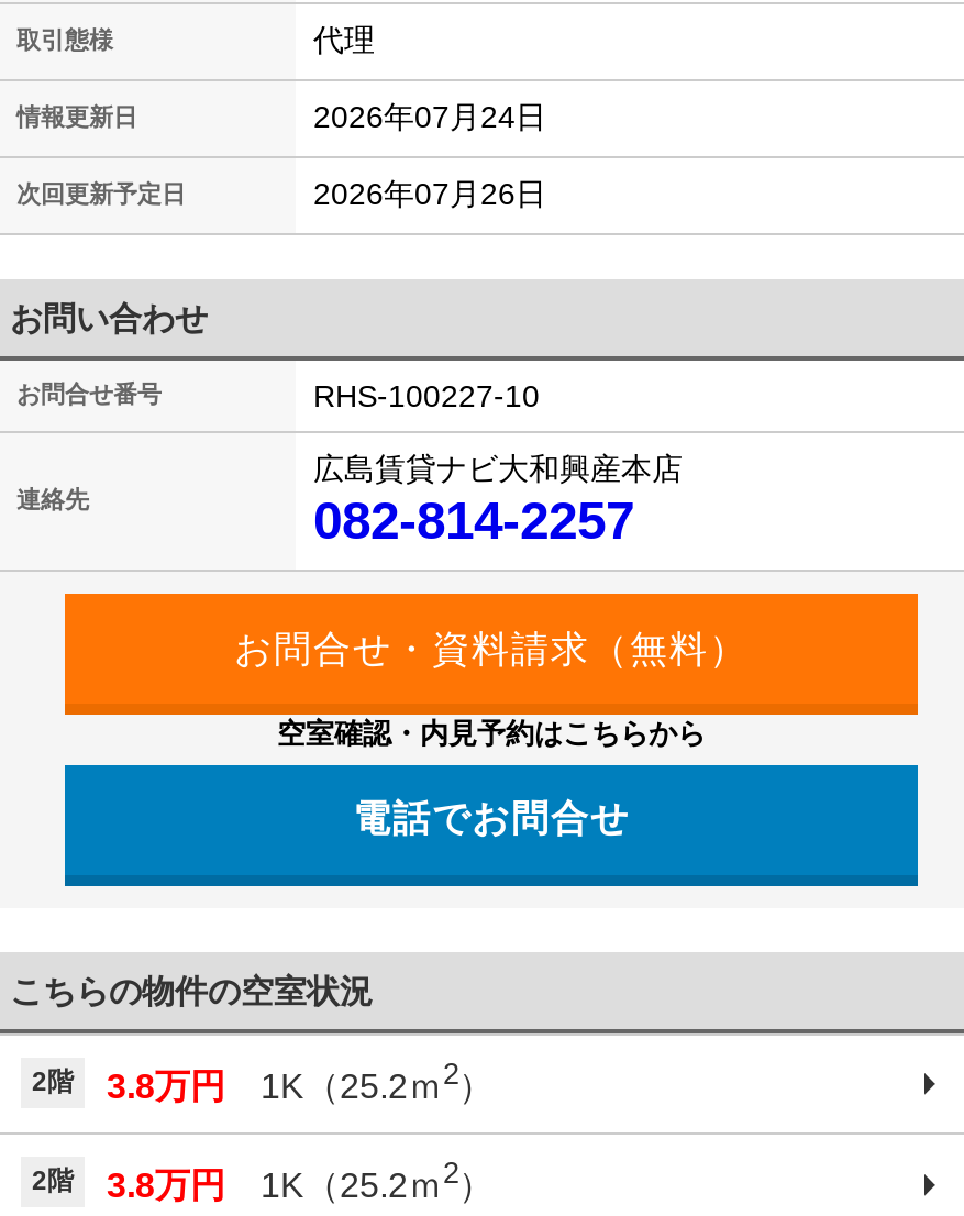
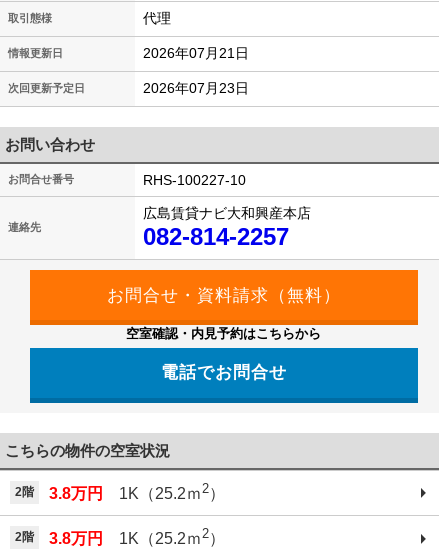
[313,99,546,134] 2026年07月24日 -> [143,45,249,61] 2026年07月21日
[313,176,546,211] 2026年07月26日 -> [143,80,249,96] 2026年07月23日

